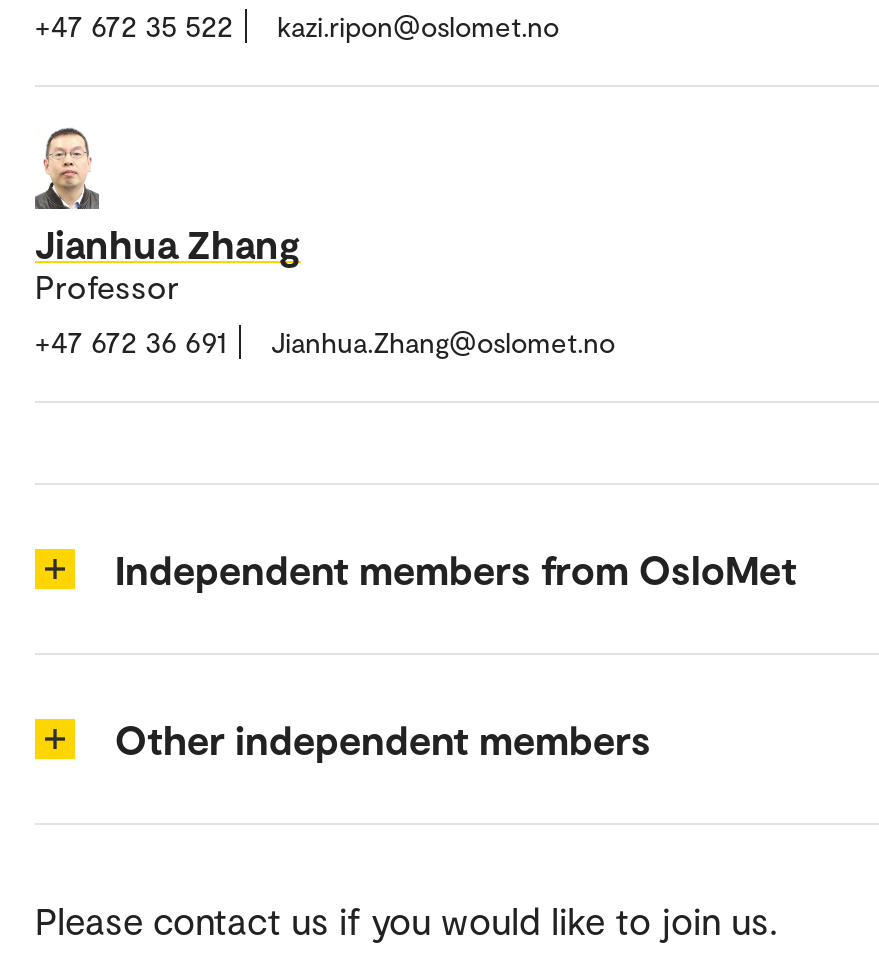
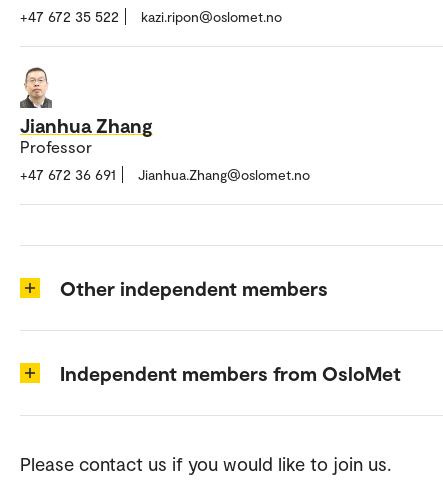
moved [115,546,797,594] -> [60,361,401,385]: Independent members from OsloMet
moved [115,716,651,764] -> [60,276,328,300]: Other independent members

